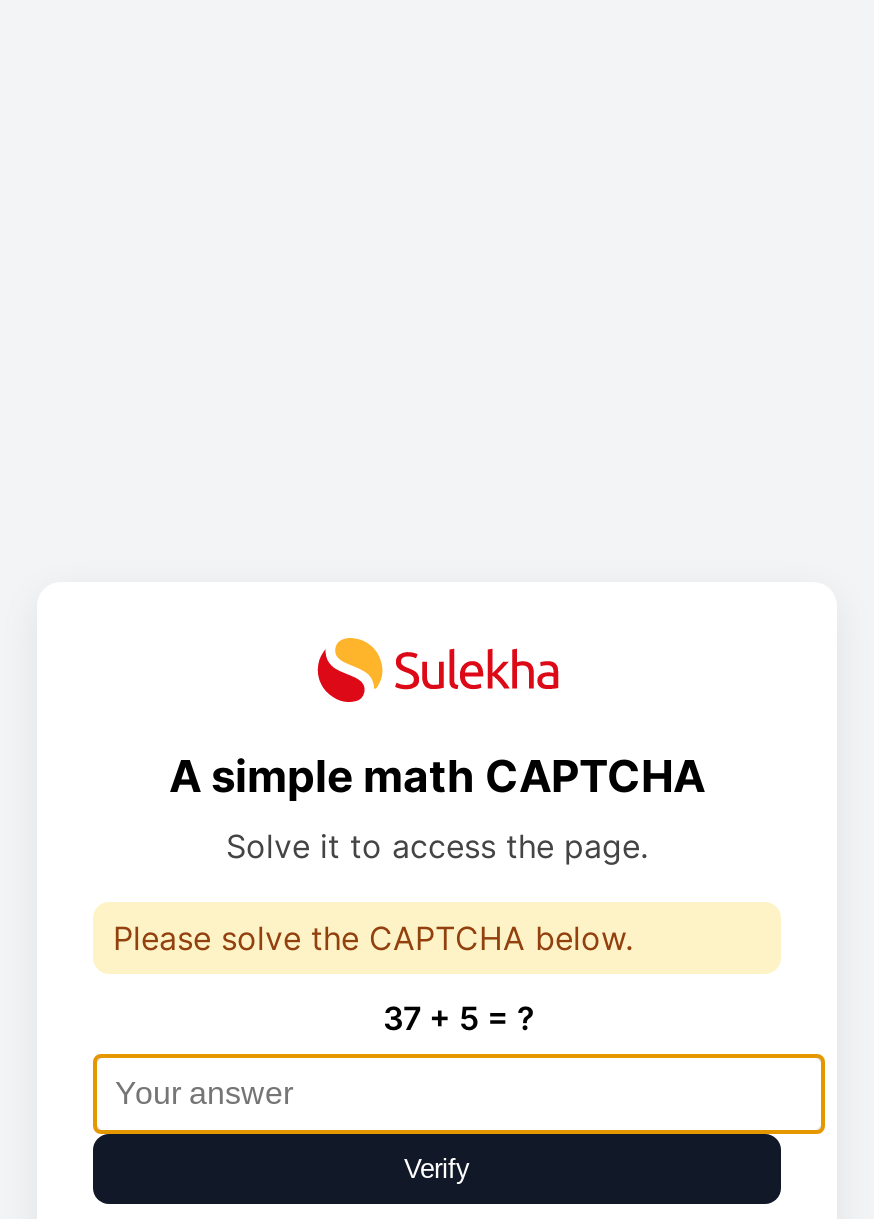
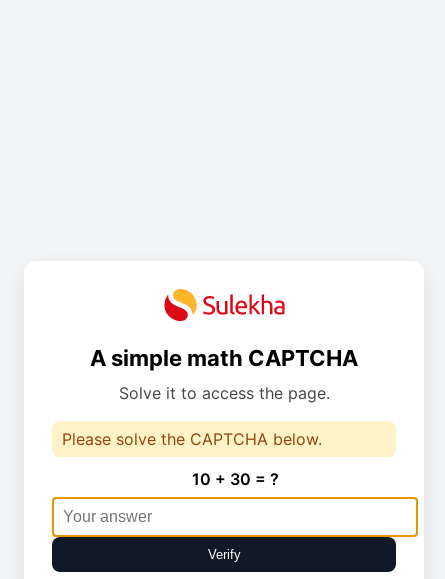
[383,998,535,1038] 37 + 5 = ? -> [191,469,278,489] 10 + 30 = ?

